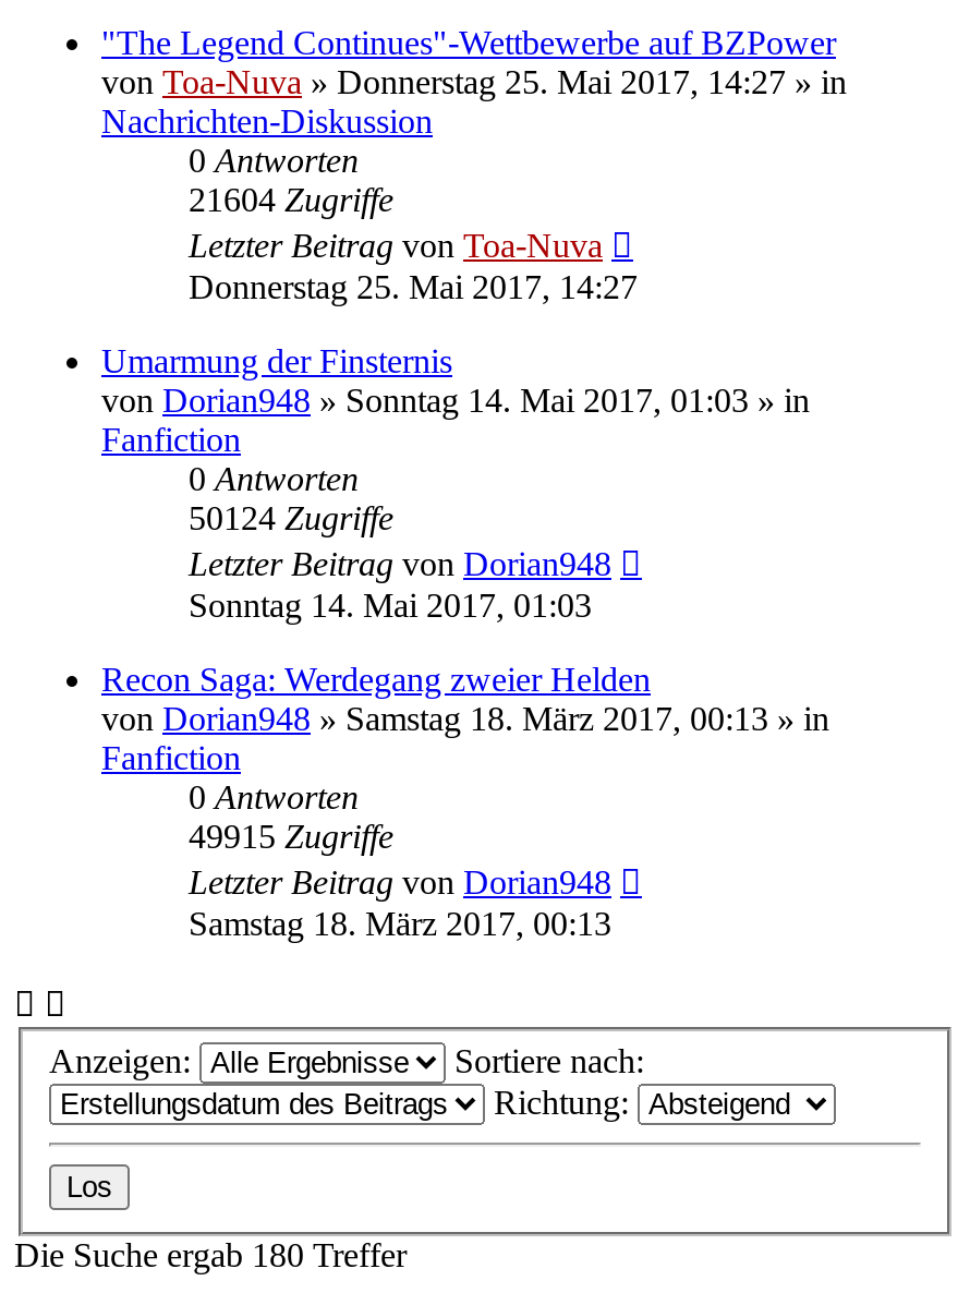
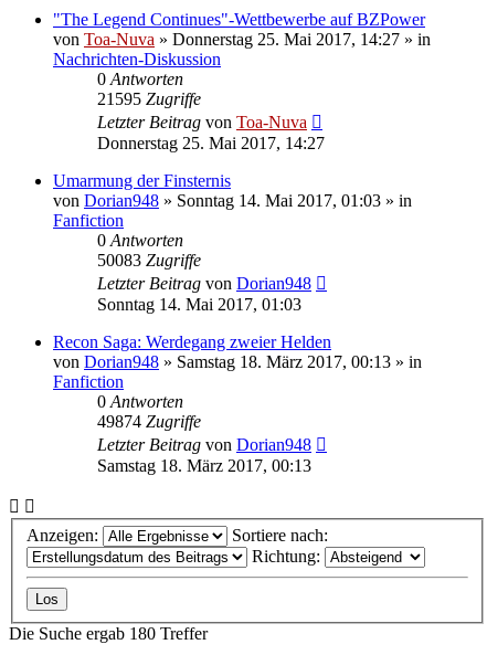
[189,181,393,218] 21604 Zugriffe -> [97,89,201,108] 21595 Zugriffe
[189,499,393,536] 50124 Zugriffe -> [97,251,201,269] 50083 Zugriffe
[189,817,393,855] 49915 Zugriffe -> [97,412,201,431] 49874 Zugriffe

